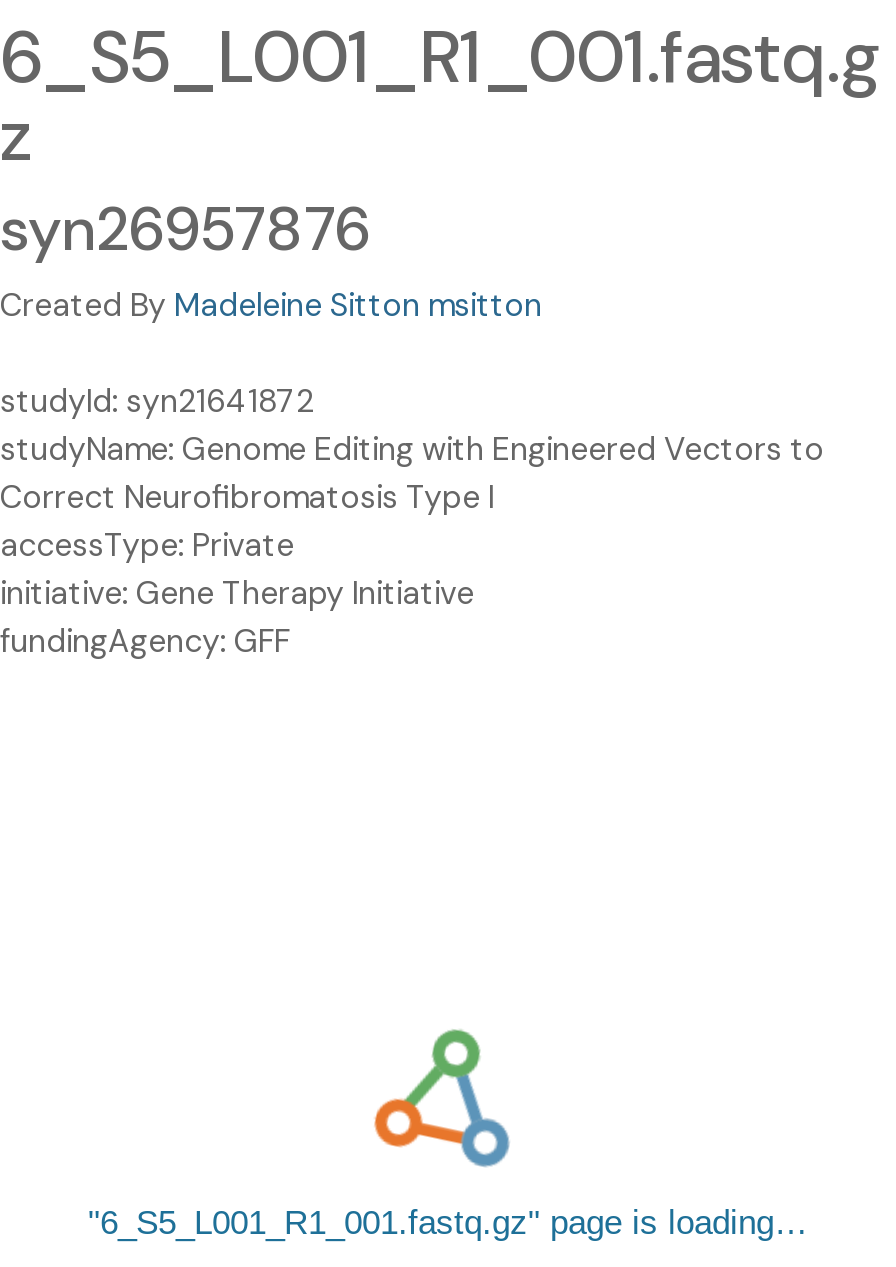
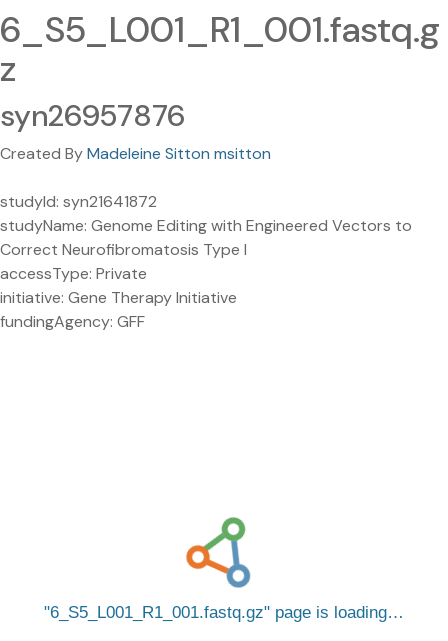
[372,1028,512,1174] [image] -> [185,516,255,589] [image]

